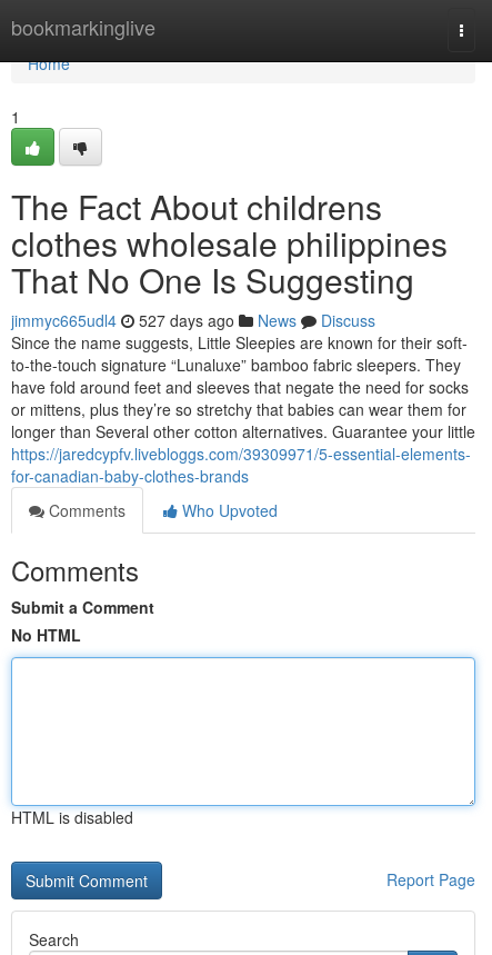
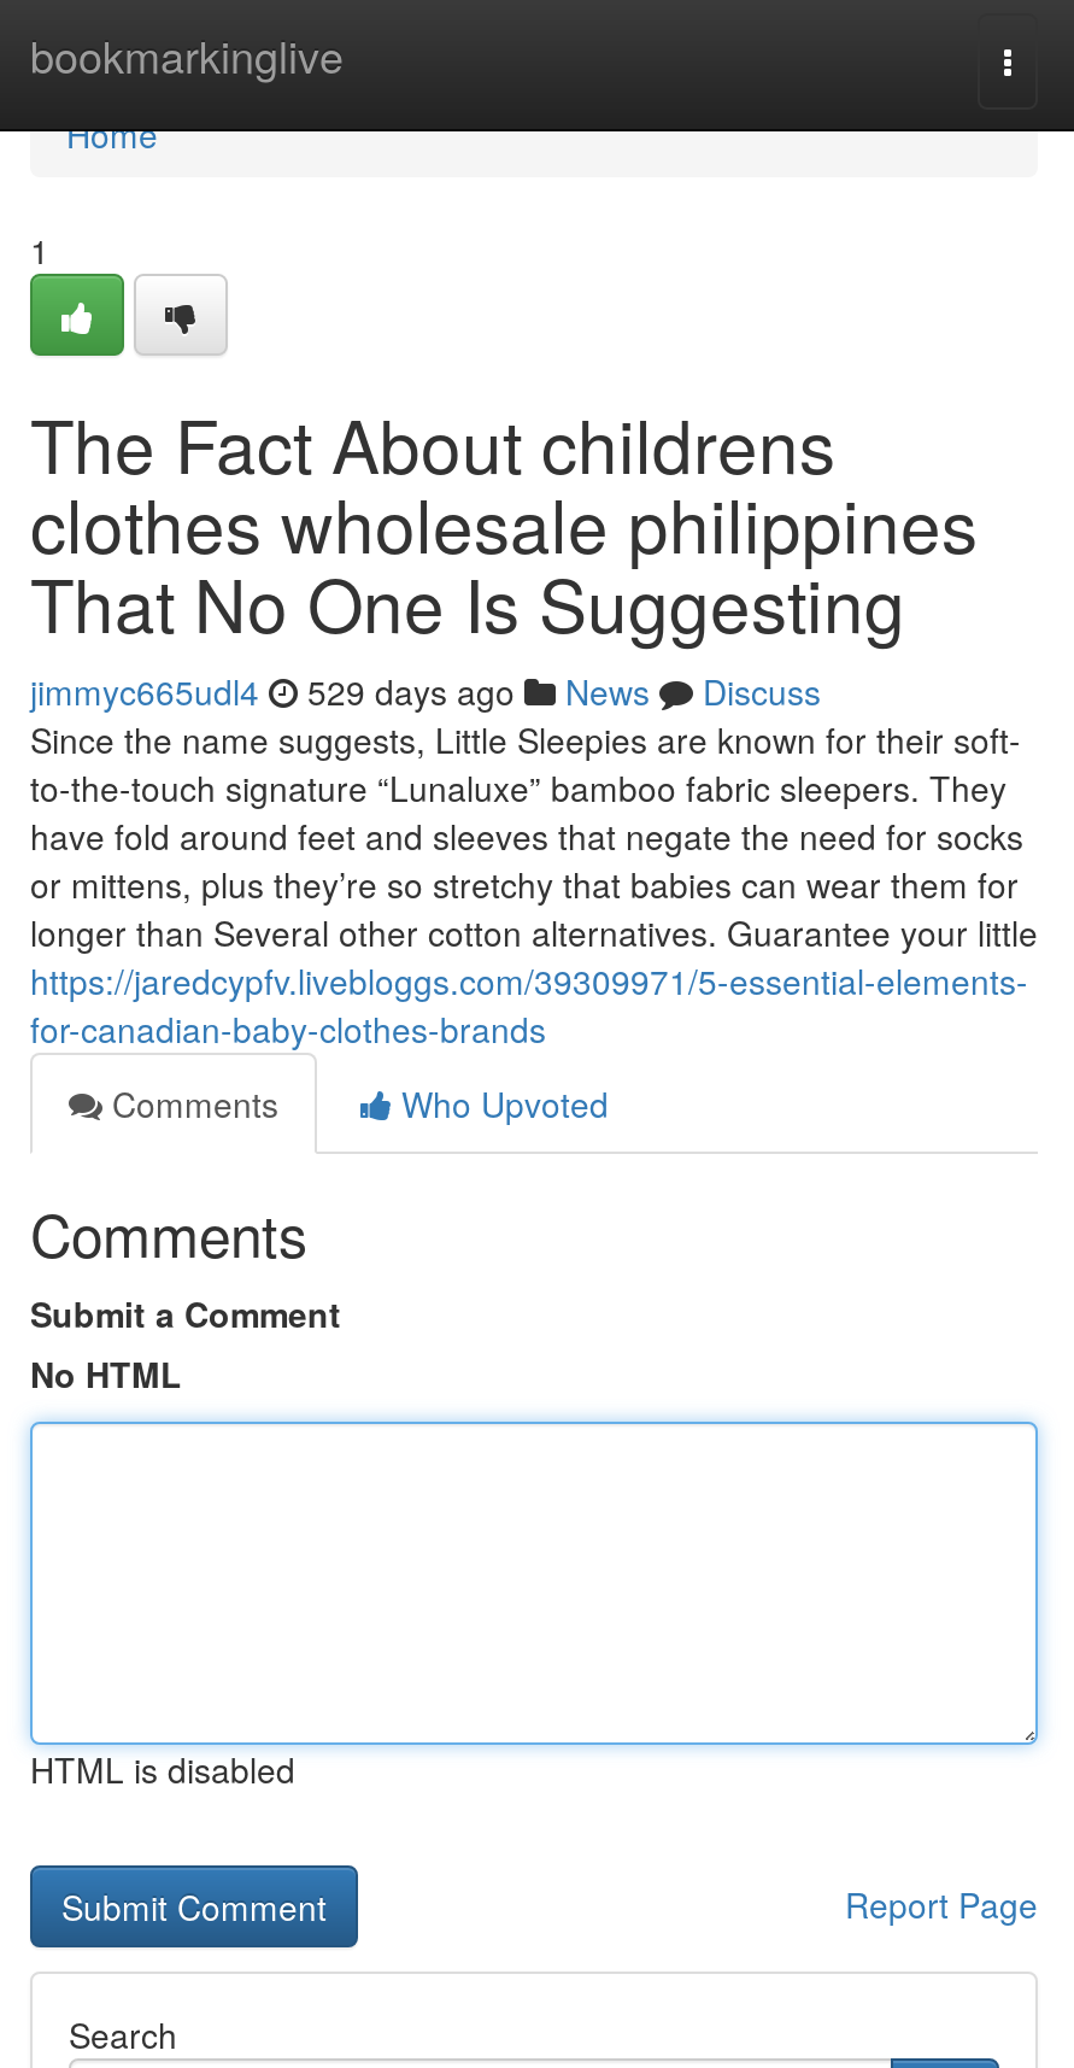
[11,309,375,331] jimmyc665udl4 527 days ago News Discuss -> [30,667,821,715] jimmyc665udl4 529 days ago News Discuss

